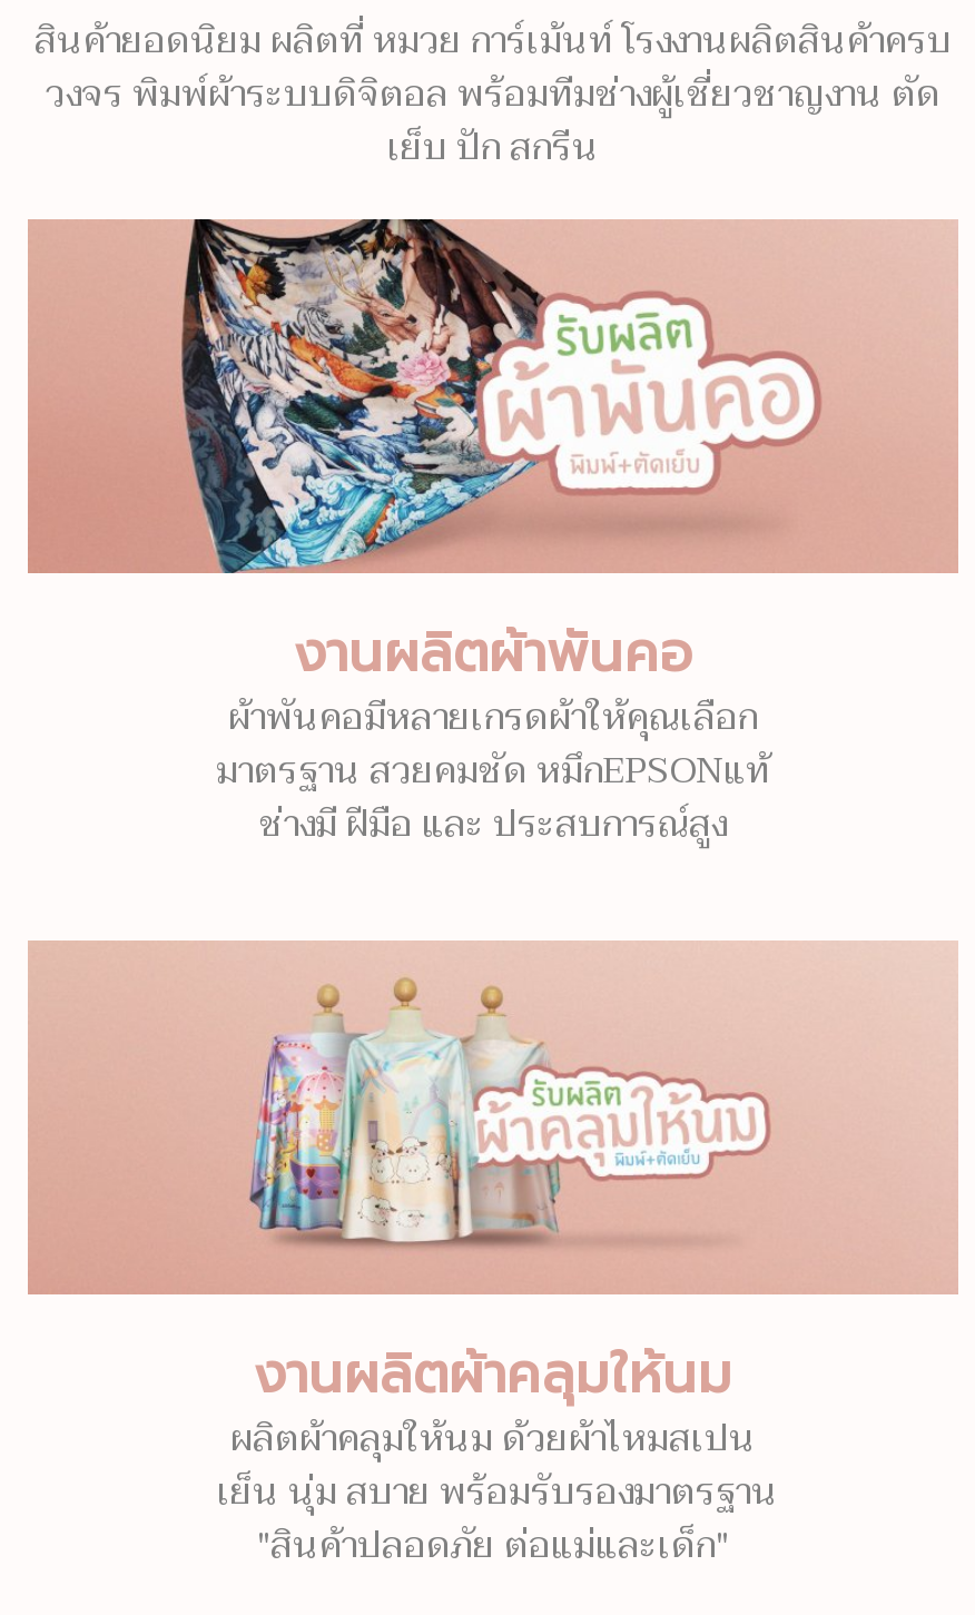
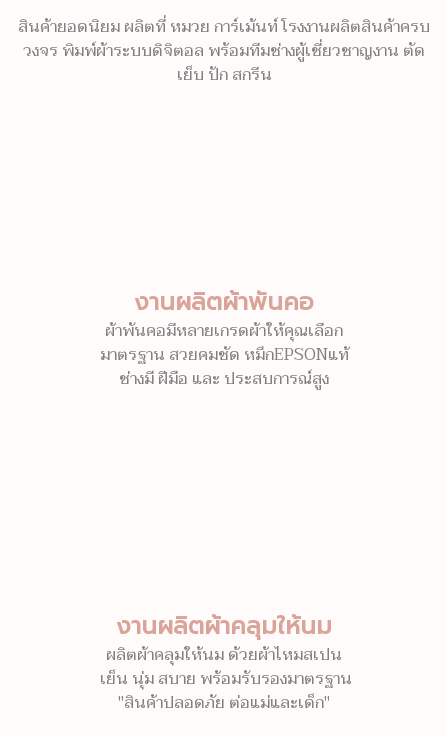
[26,217,961,575] [image] -> none
[26,941,958,1297] [image] -> none

